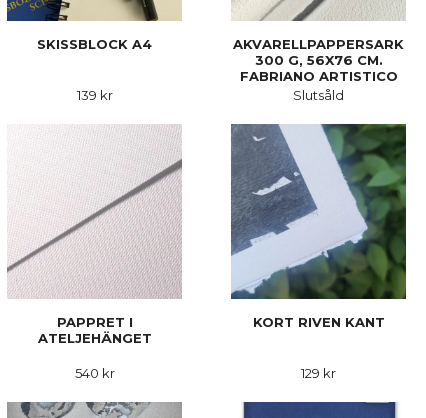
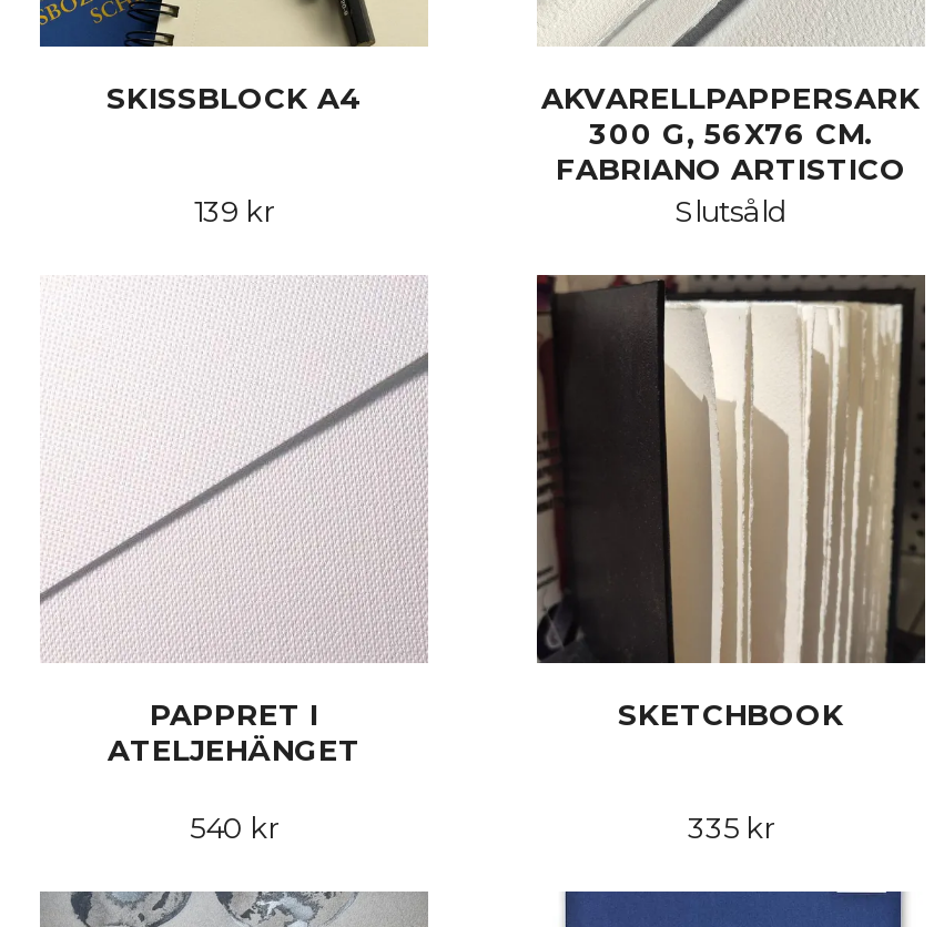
[230,123,407,330] [image] | KORT RIVEN KANT -> [535,273,927,733] [image] | SKETCHBOOK
[301,365,336,381] 129 kr -> [688,810,774,846] 335 kr

